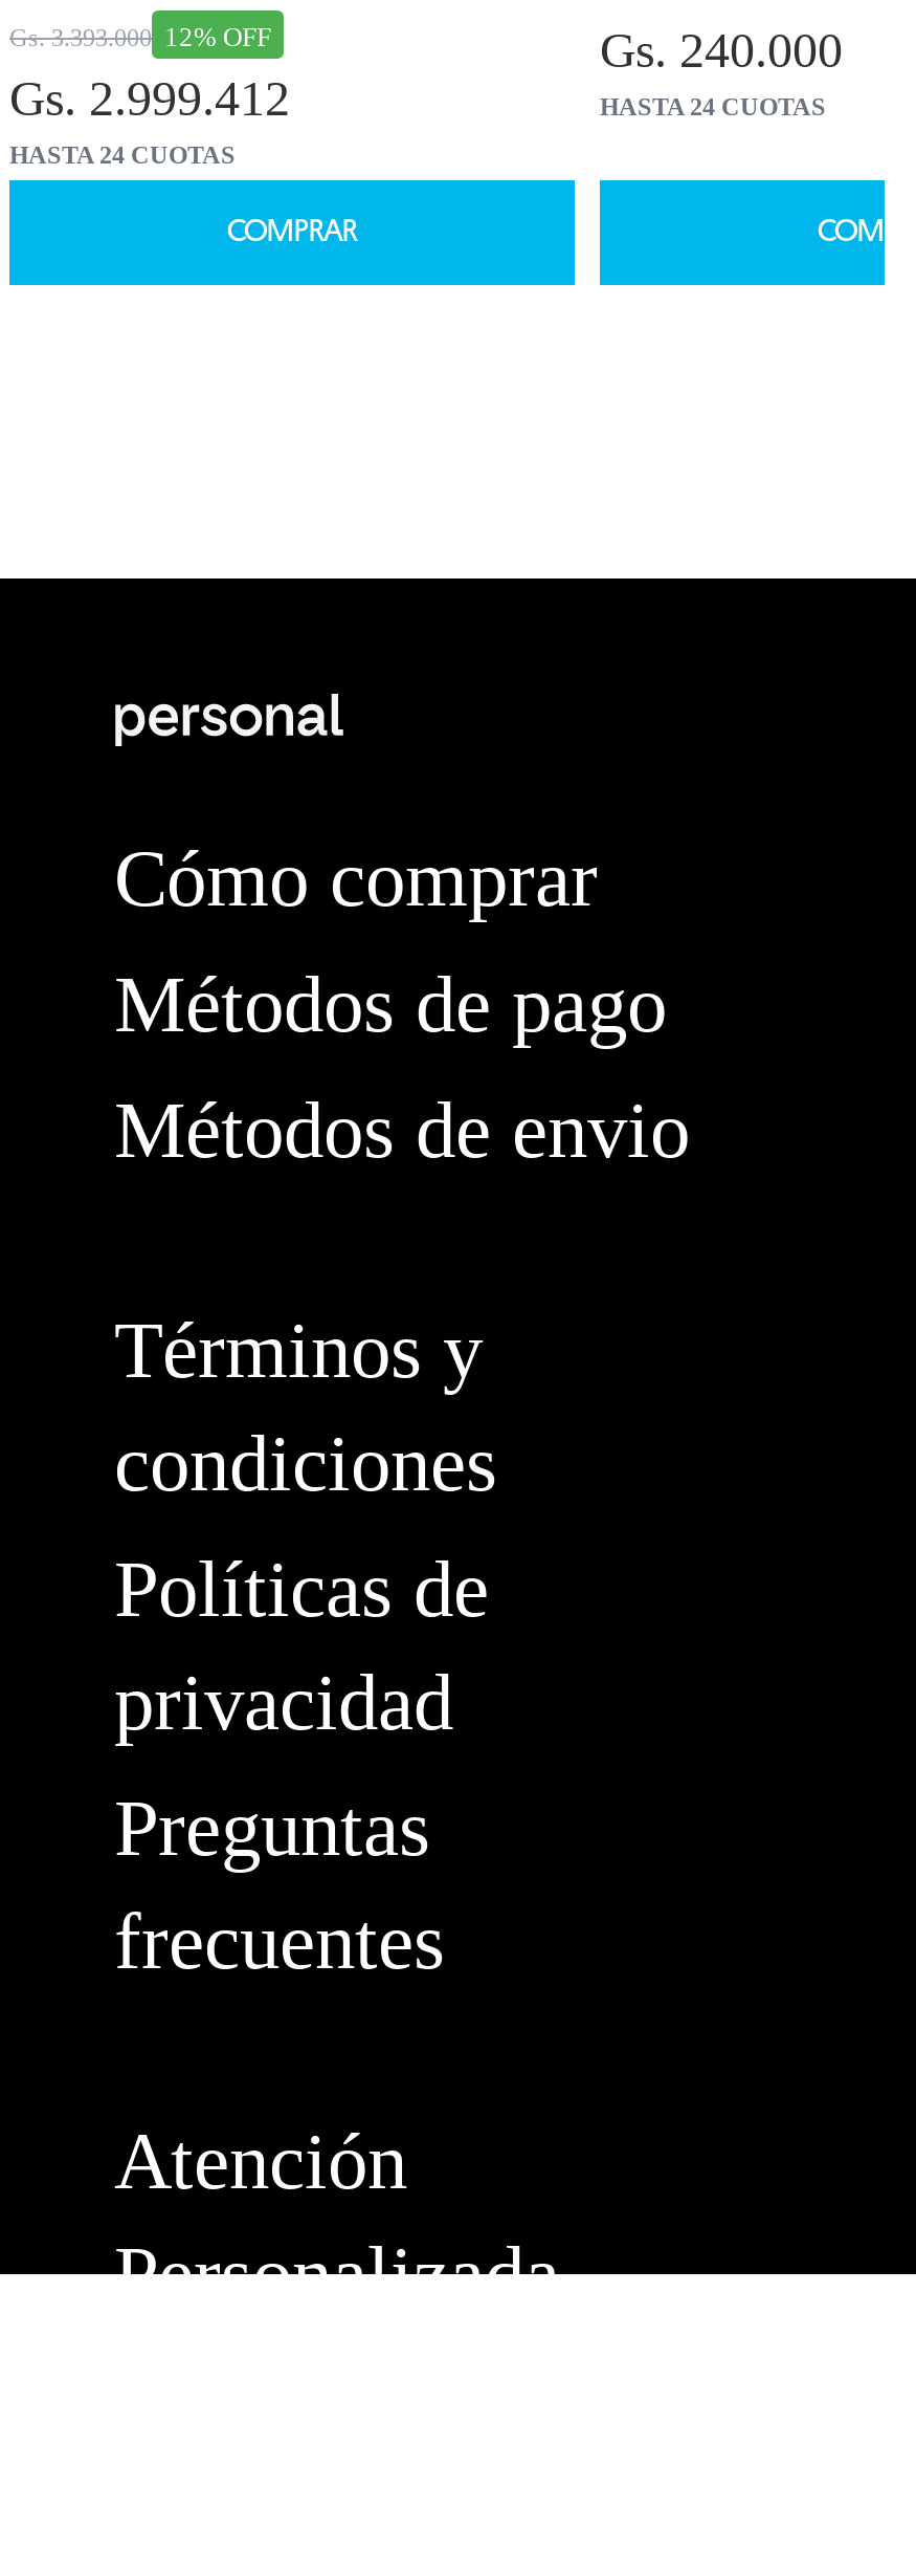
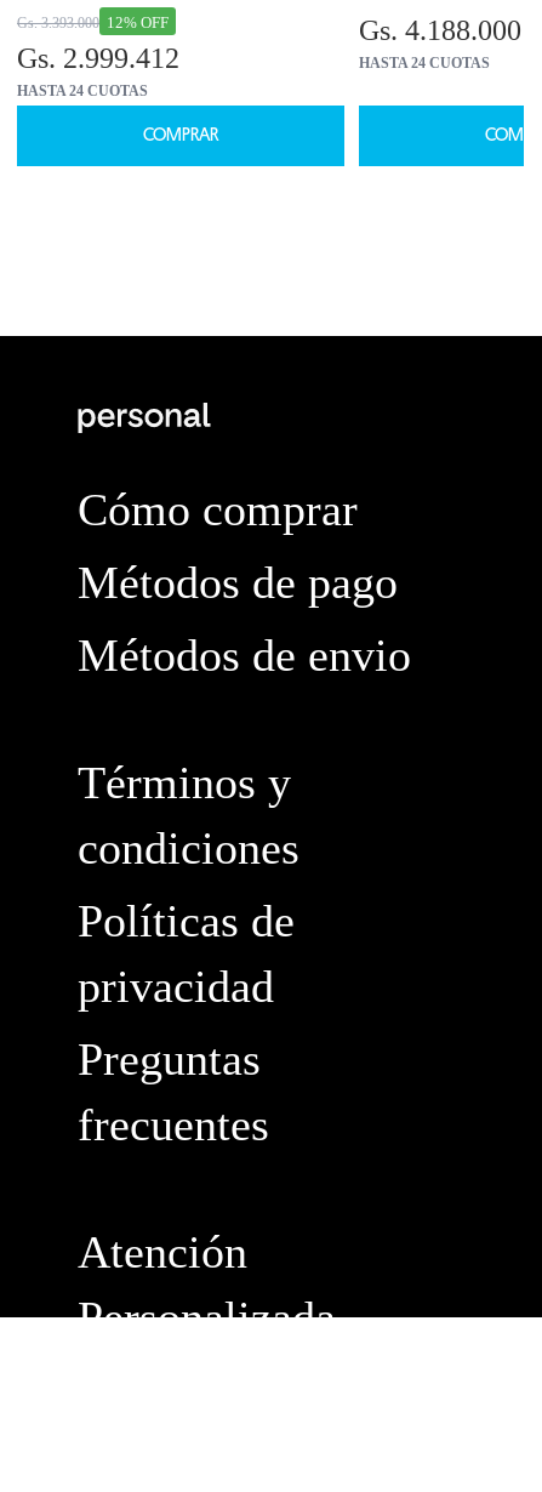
[600,23,843,78] Gs. 240.000 -> [359,15,521,46] Gs. 4.188.000

